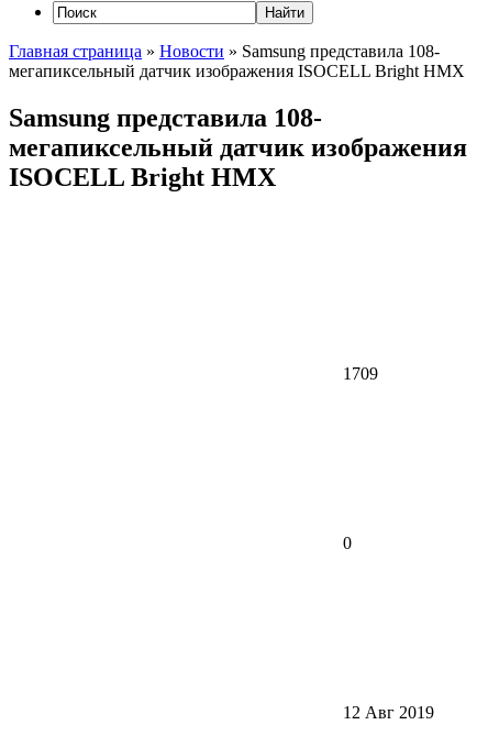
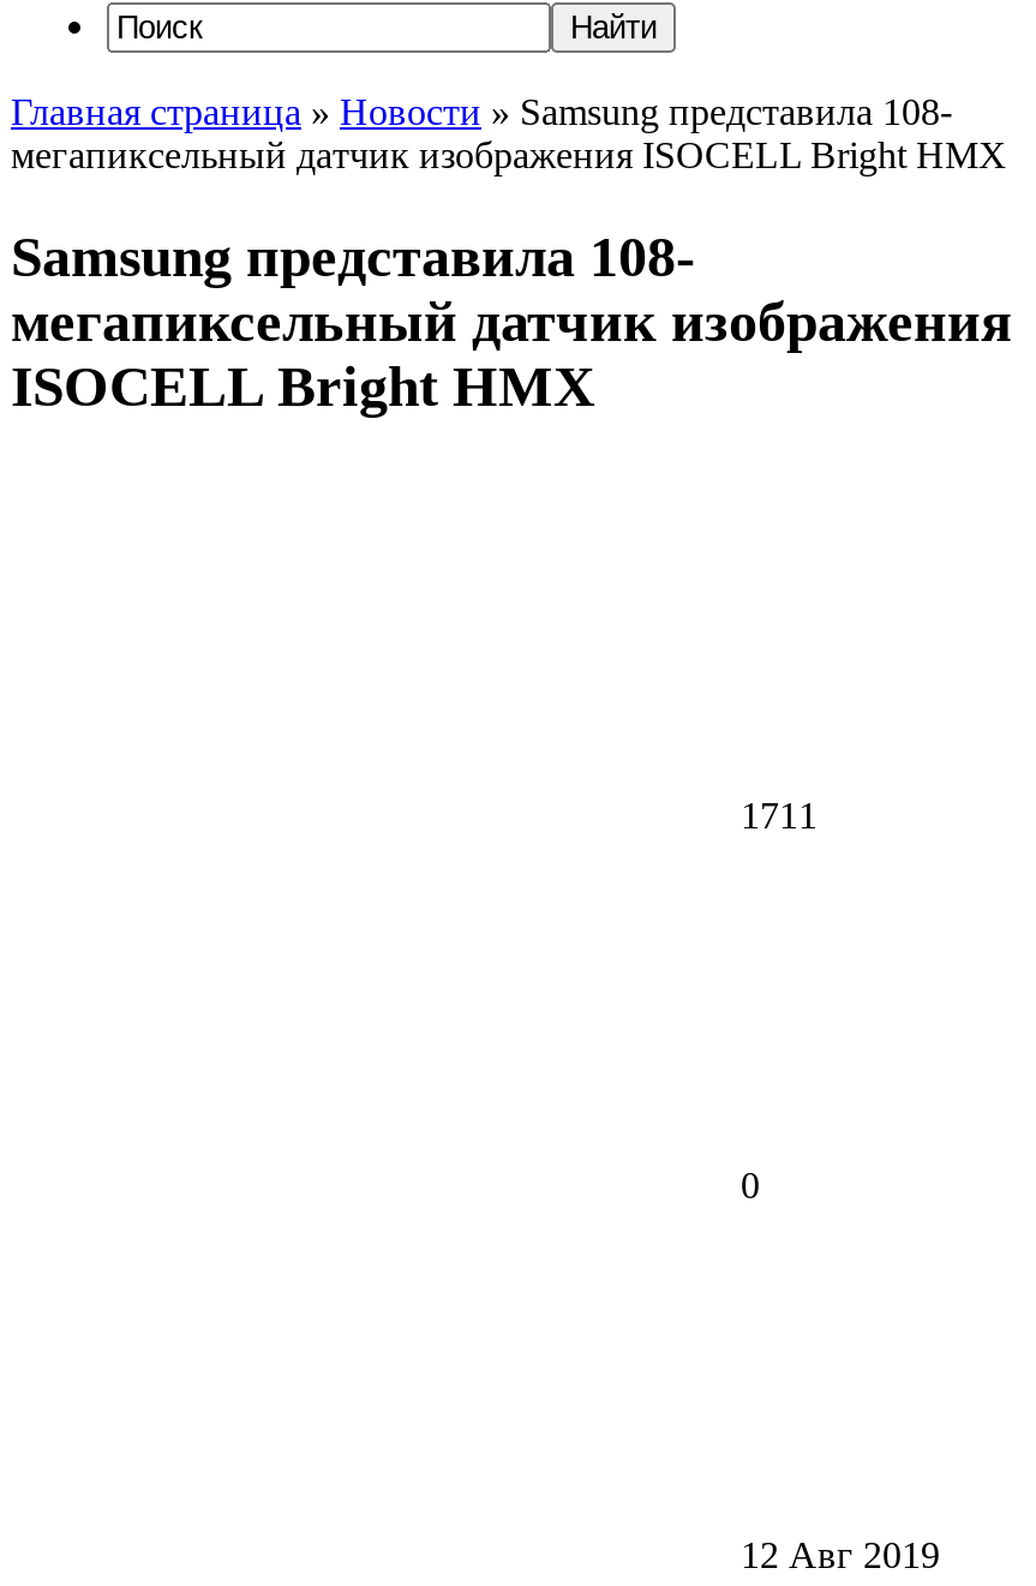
[343,364,378,383] 1709 -> [741,795,818,836] 1711

